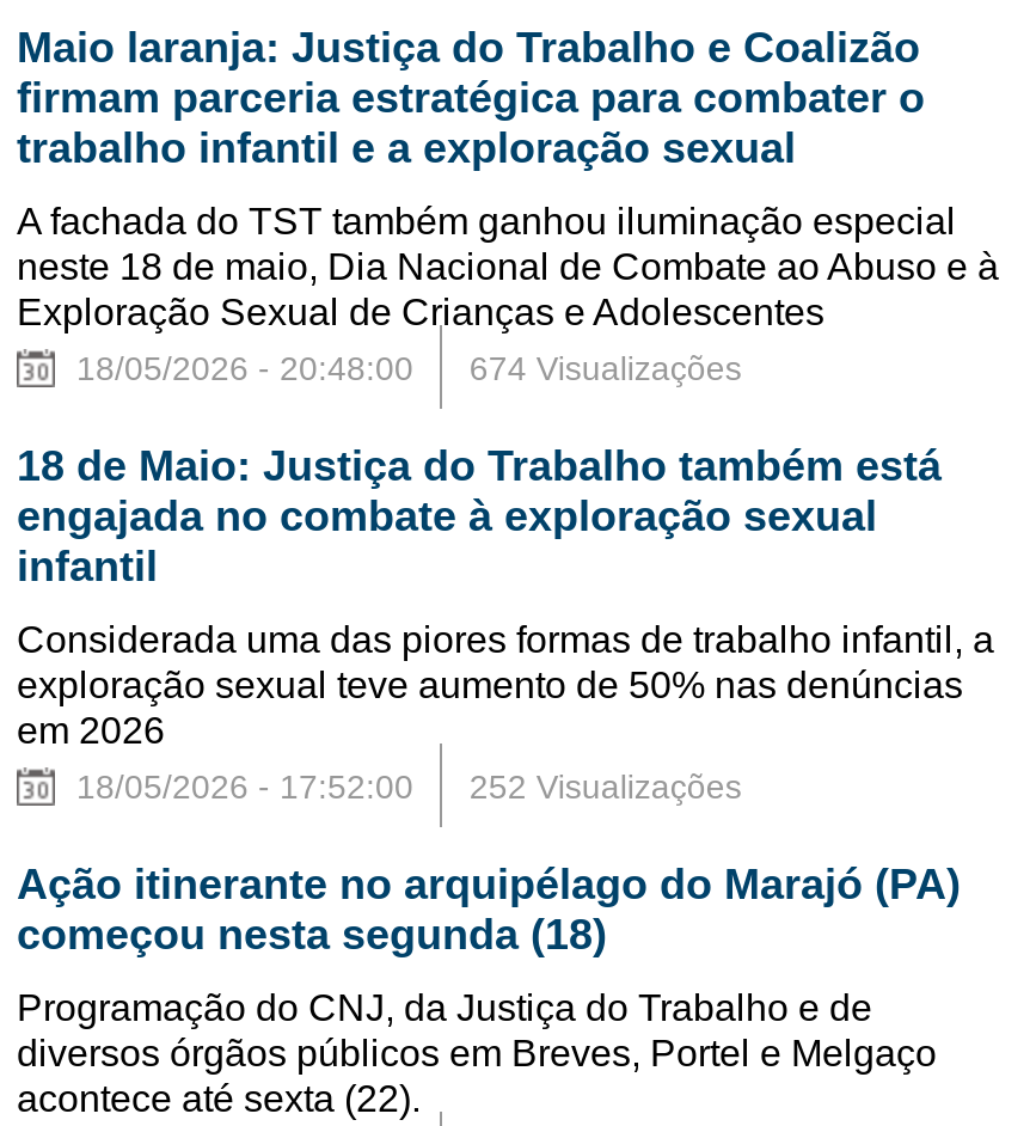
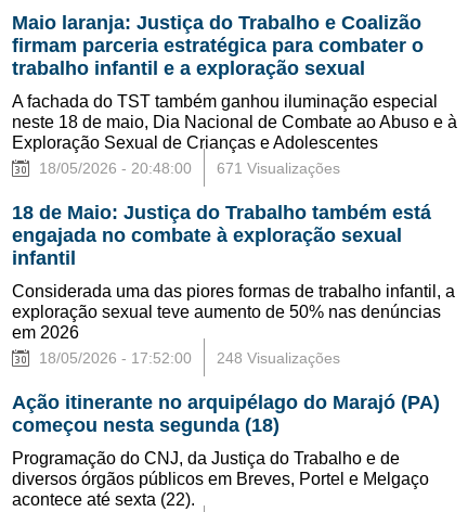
[469,348,742,386] 674 Visualizações -> [217,159,341,176] 671 Visualizações
[469,766,742,805] 252 Visualizações -> [217,349,341,366] 248 Visualizações

